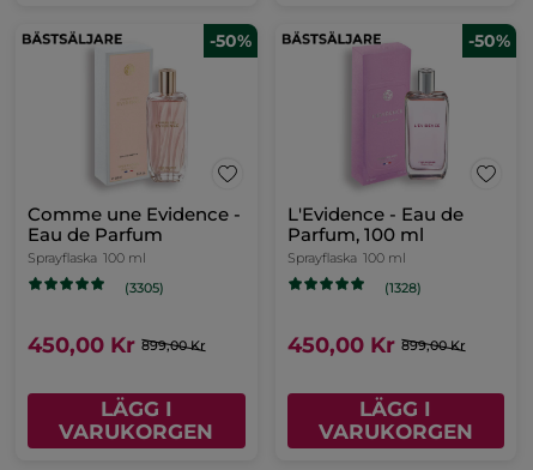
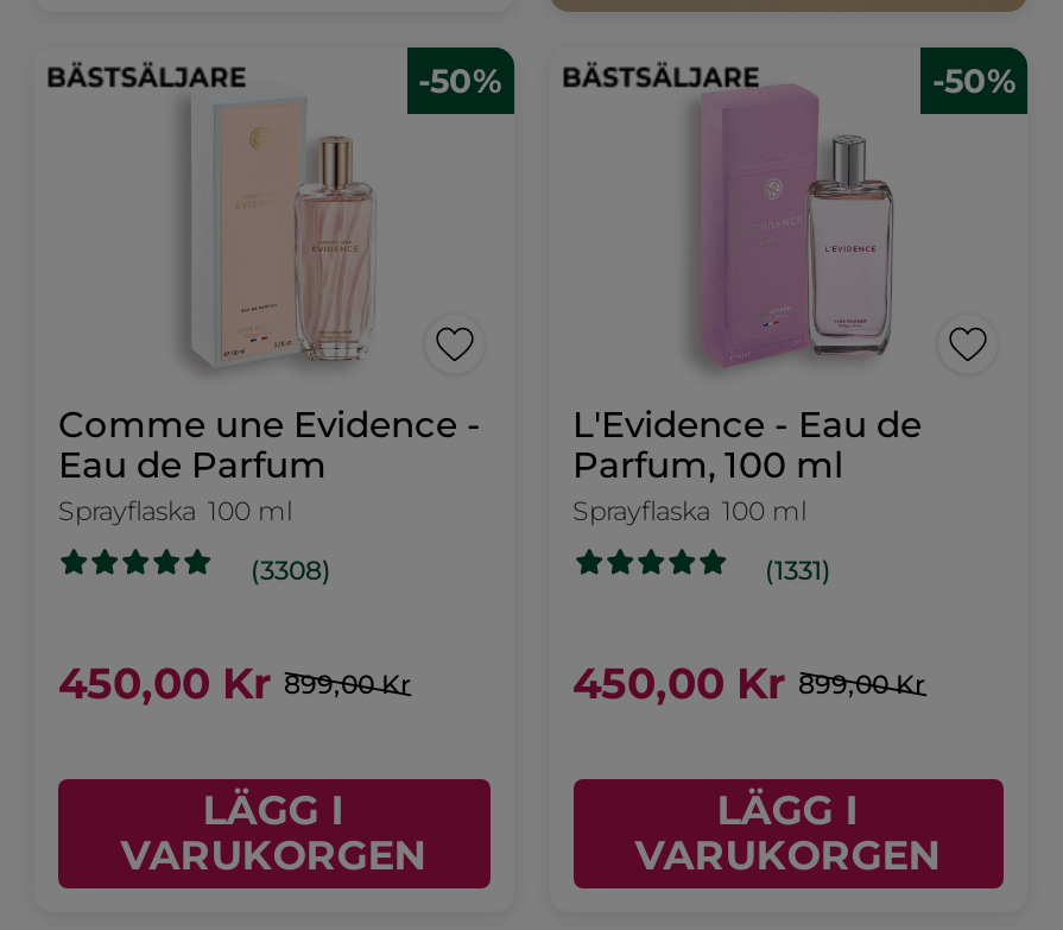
[125,280,164,297] (3305) -> [251,555,331,588] (3308)
[384,280,421,297] (1328) -> [765,555,831,588] (1331)

